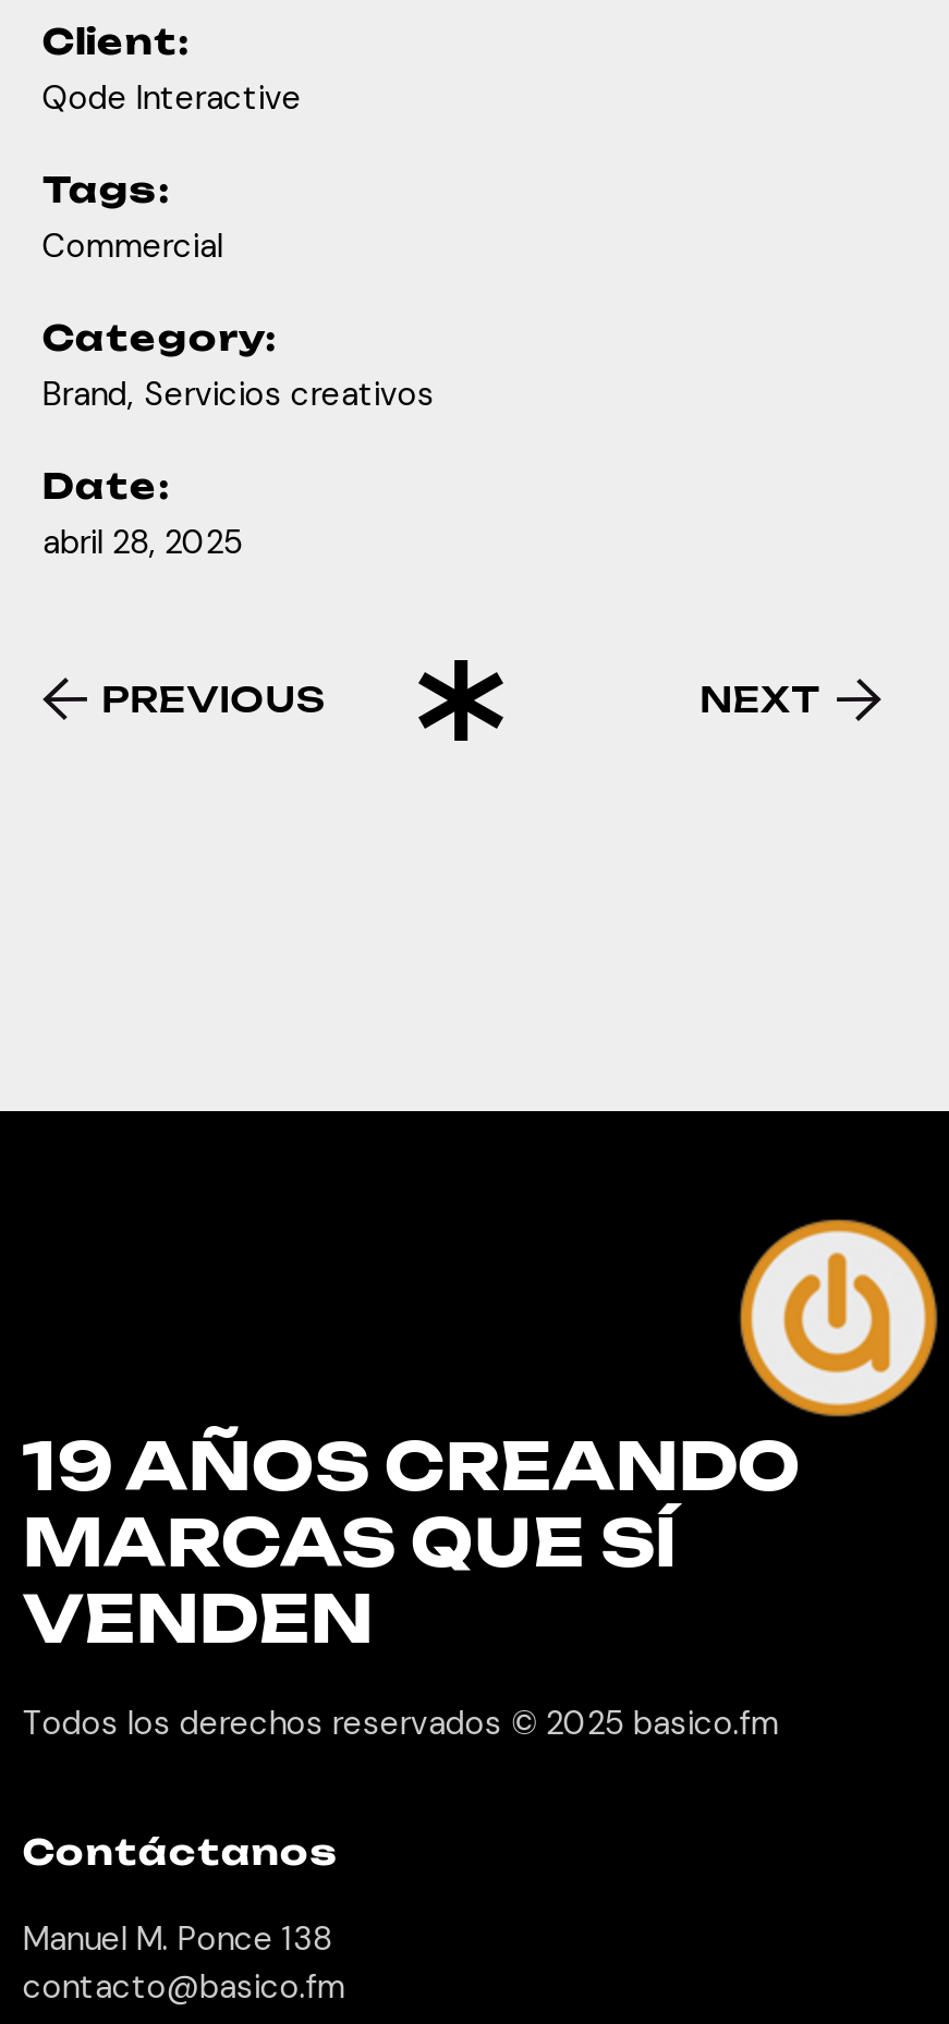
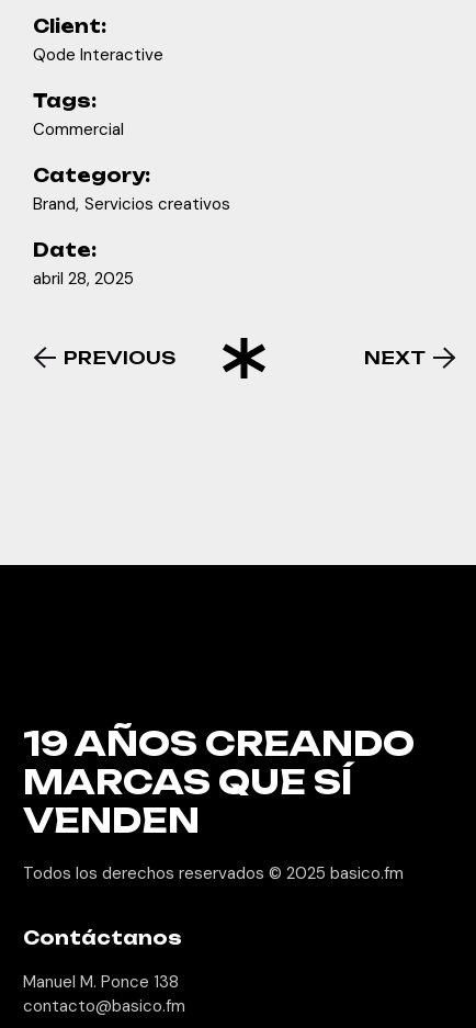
[739,1218,939,1418] [image] -> none

